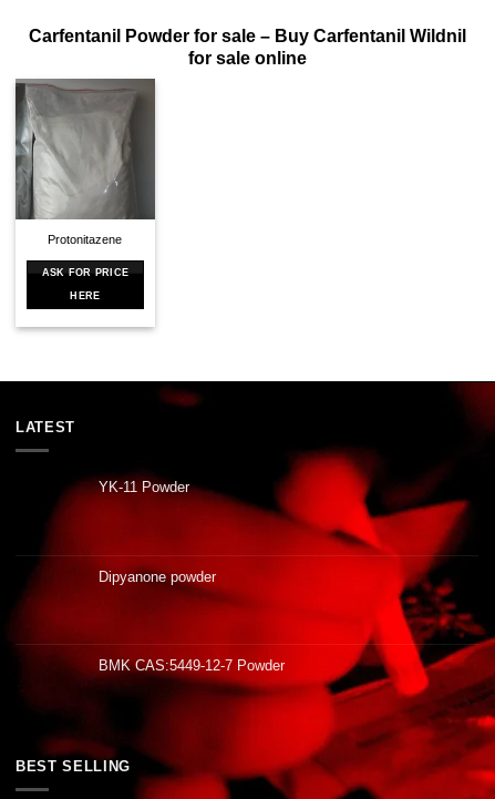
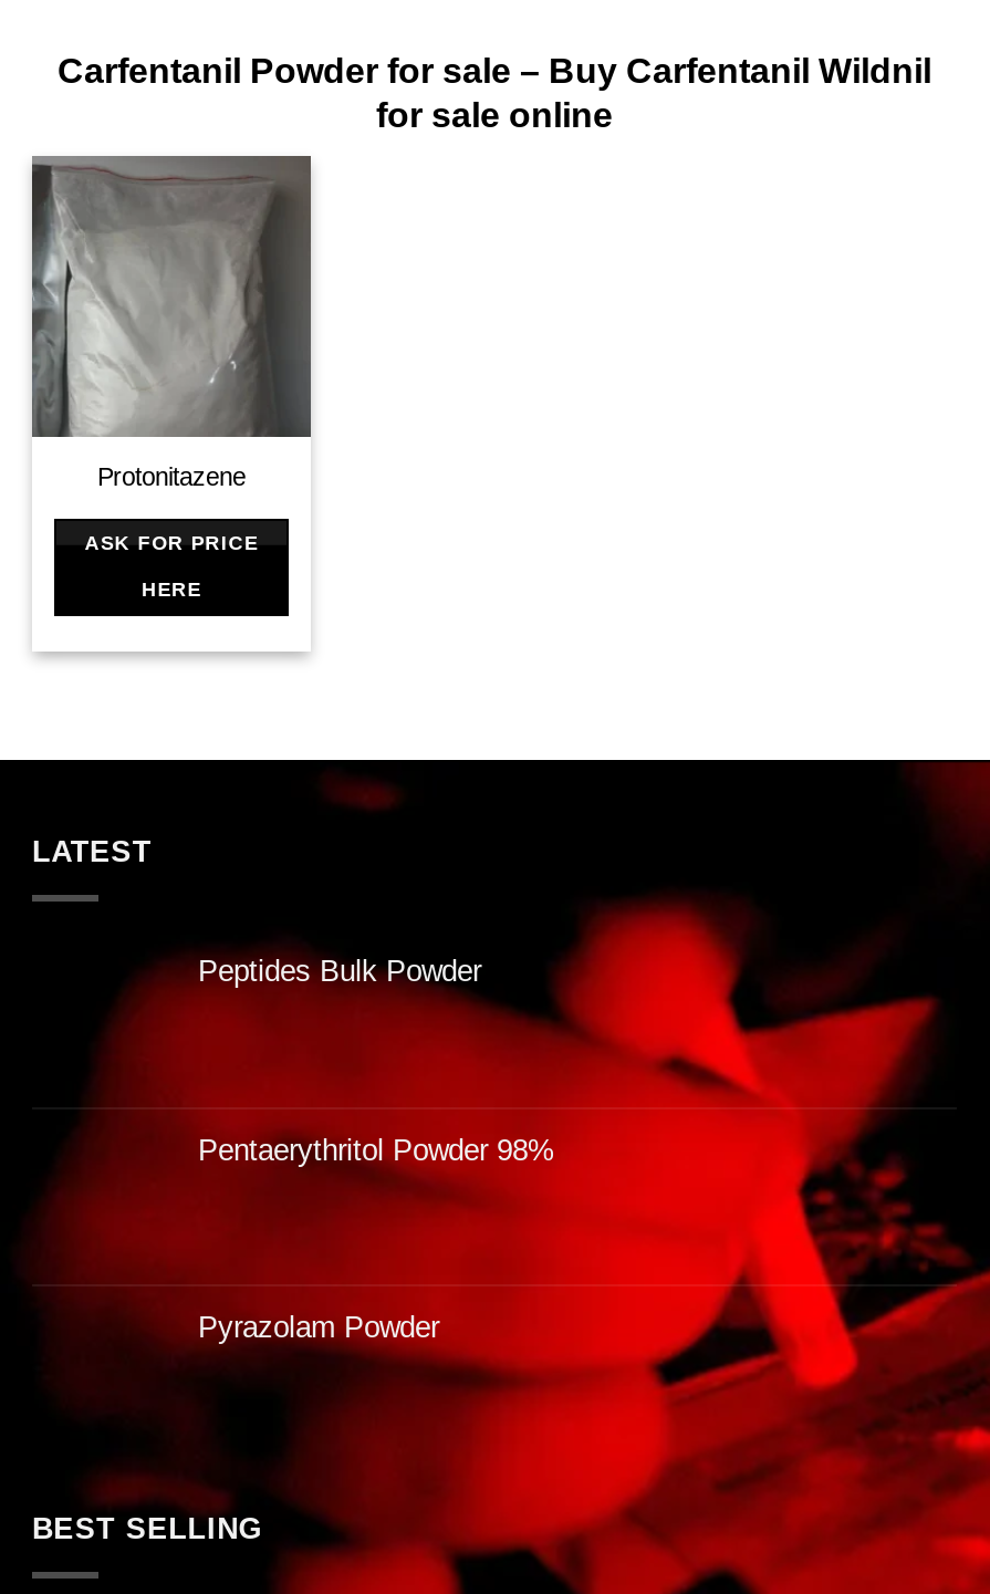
[99,479,189,496] YK-11 Powder -> [198,955,481,988] Peptides Bulk Powder
[99,569,216,585] Dipyanone powder -> [198,1134,554,1167] Pentaerythritol Powder 98%
[99,657,285,674] BMK CAS:5449-12-7 Powder -> [198,1311,439,1344] Pyrazolam Powder

